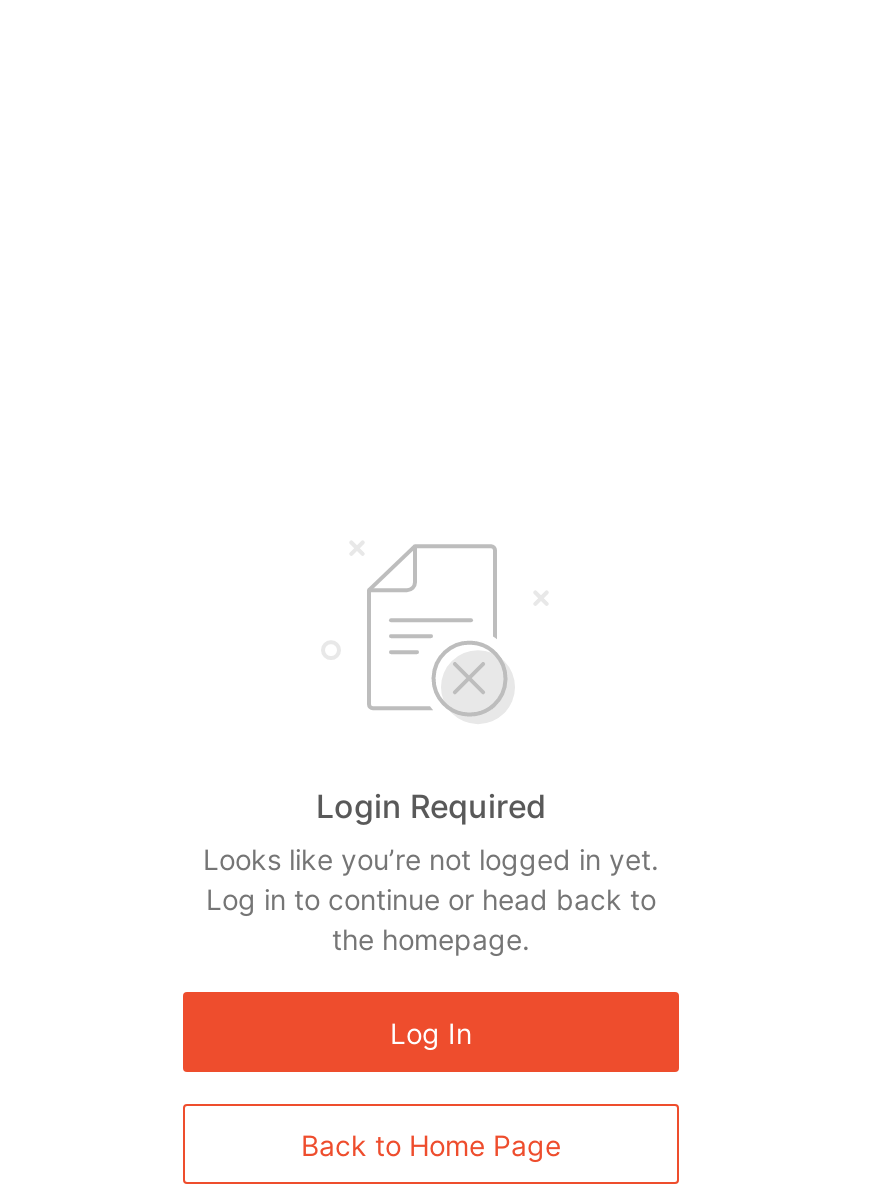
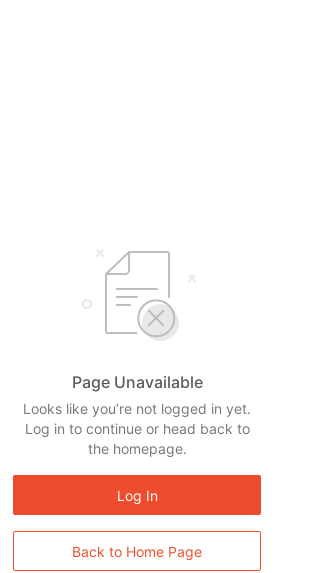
[316,786,546,826] Login Required -> [71,372,202,392] Page Unavailable

